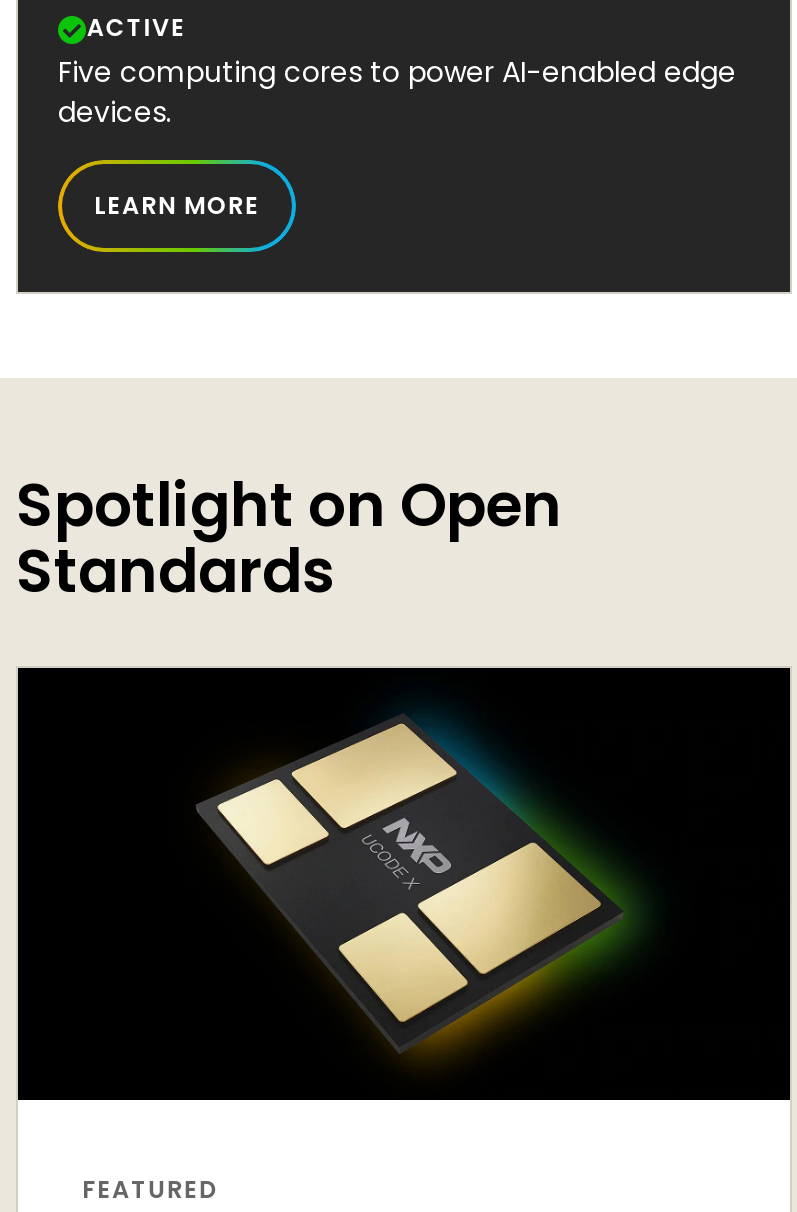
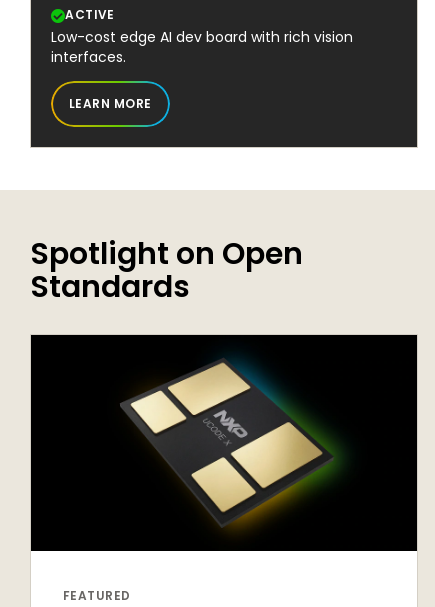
[58,51,736,131] Five computing cores to power AI-enabled edge | devices. -> [51,27,353,67] Low-cost edge AI dev board with rich vision | interfaces.

